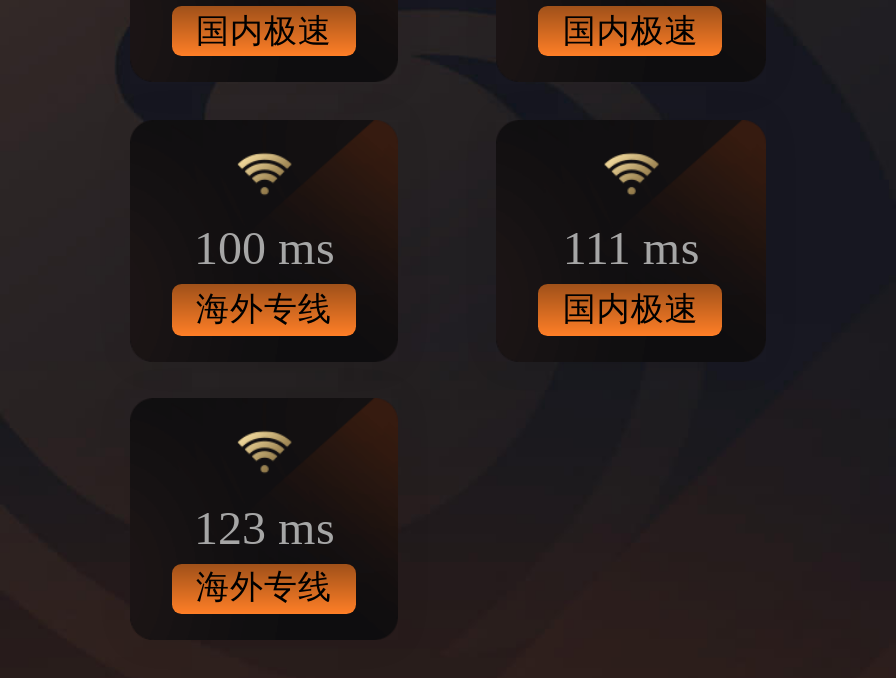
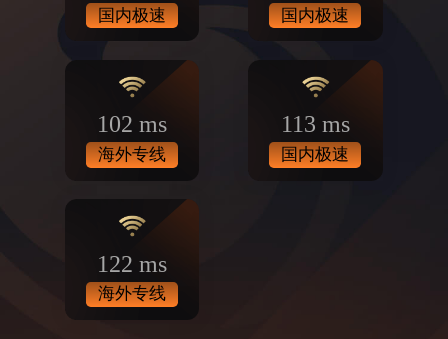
[194,223,334,275] 100 ms -> [97,111,167,137] 102 ms
[563,223,699,275] 111 ms -> [281,111,350,137] 113 ms
[194,501,334,553] 123 ms -> [97,251,167,277] 122 ms

